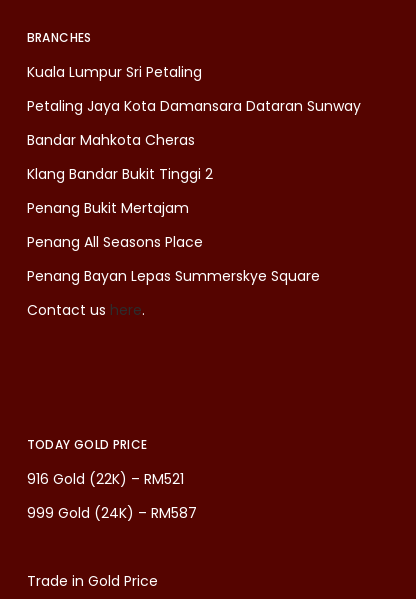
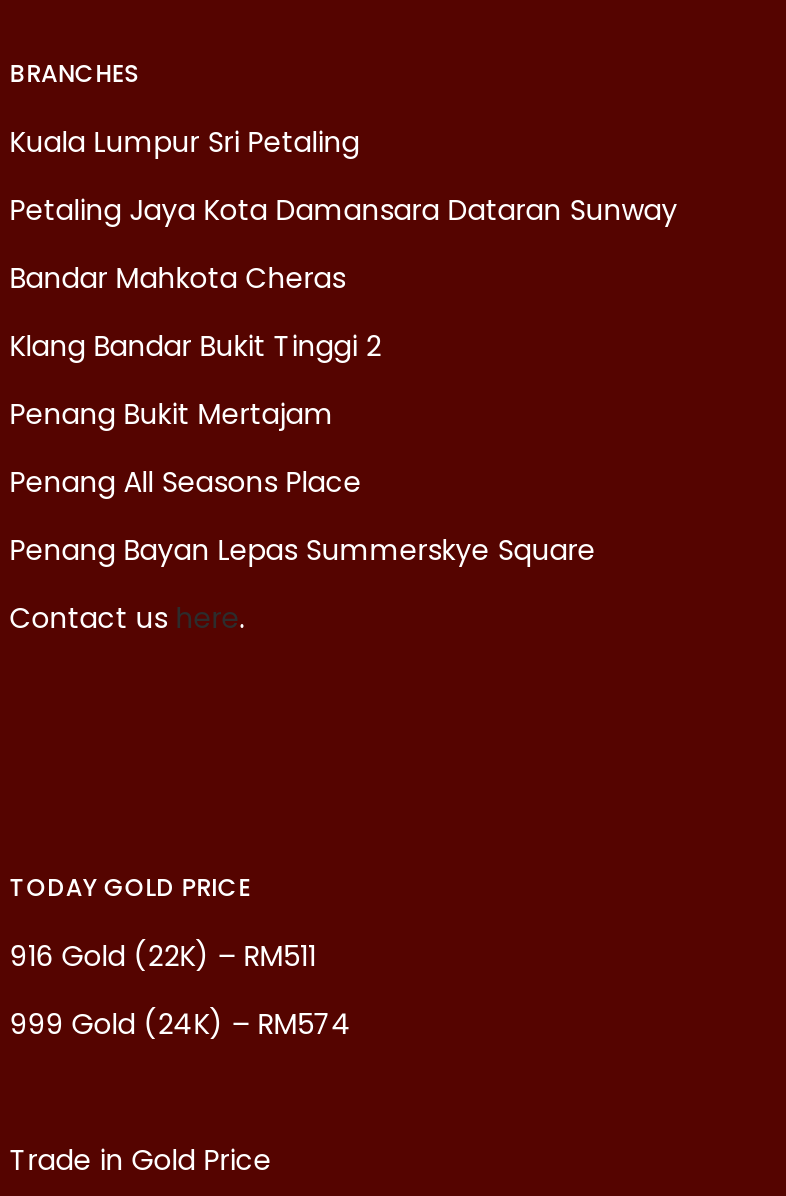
[27,469,184,489] 916 Gold (22K) – RM521 -> [10,935,316,975] 916 Gold (22K) – RM511
[27,503,197,523] 999 Gold (24K) – RM587 -> [10,1003,352,1043] 999 Gold (24K) – RM574

